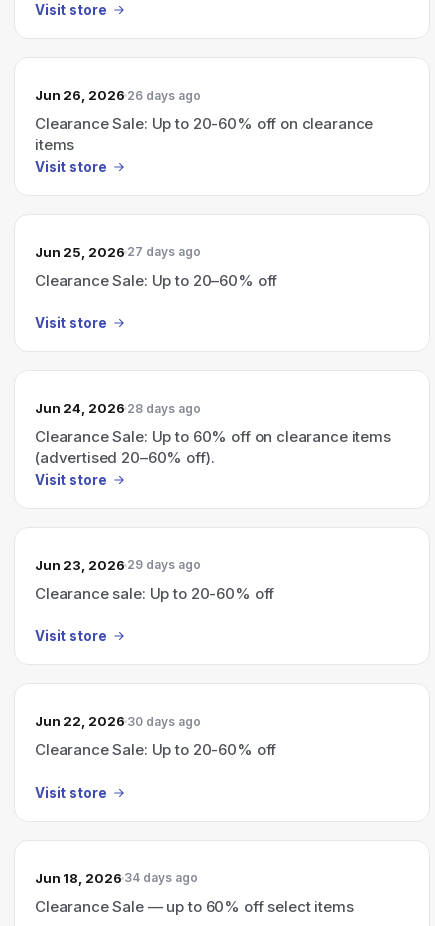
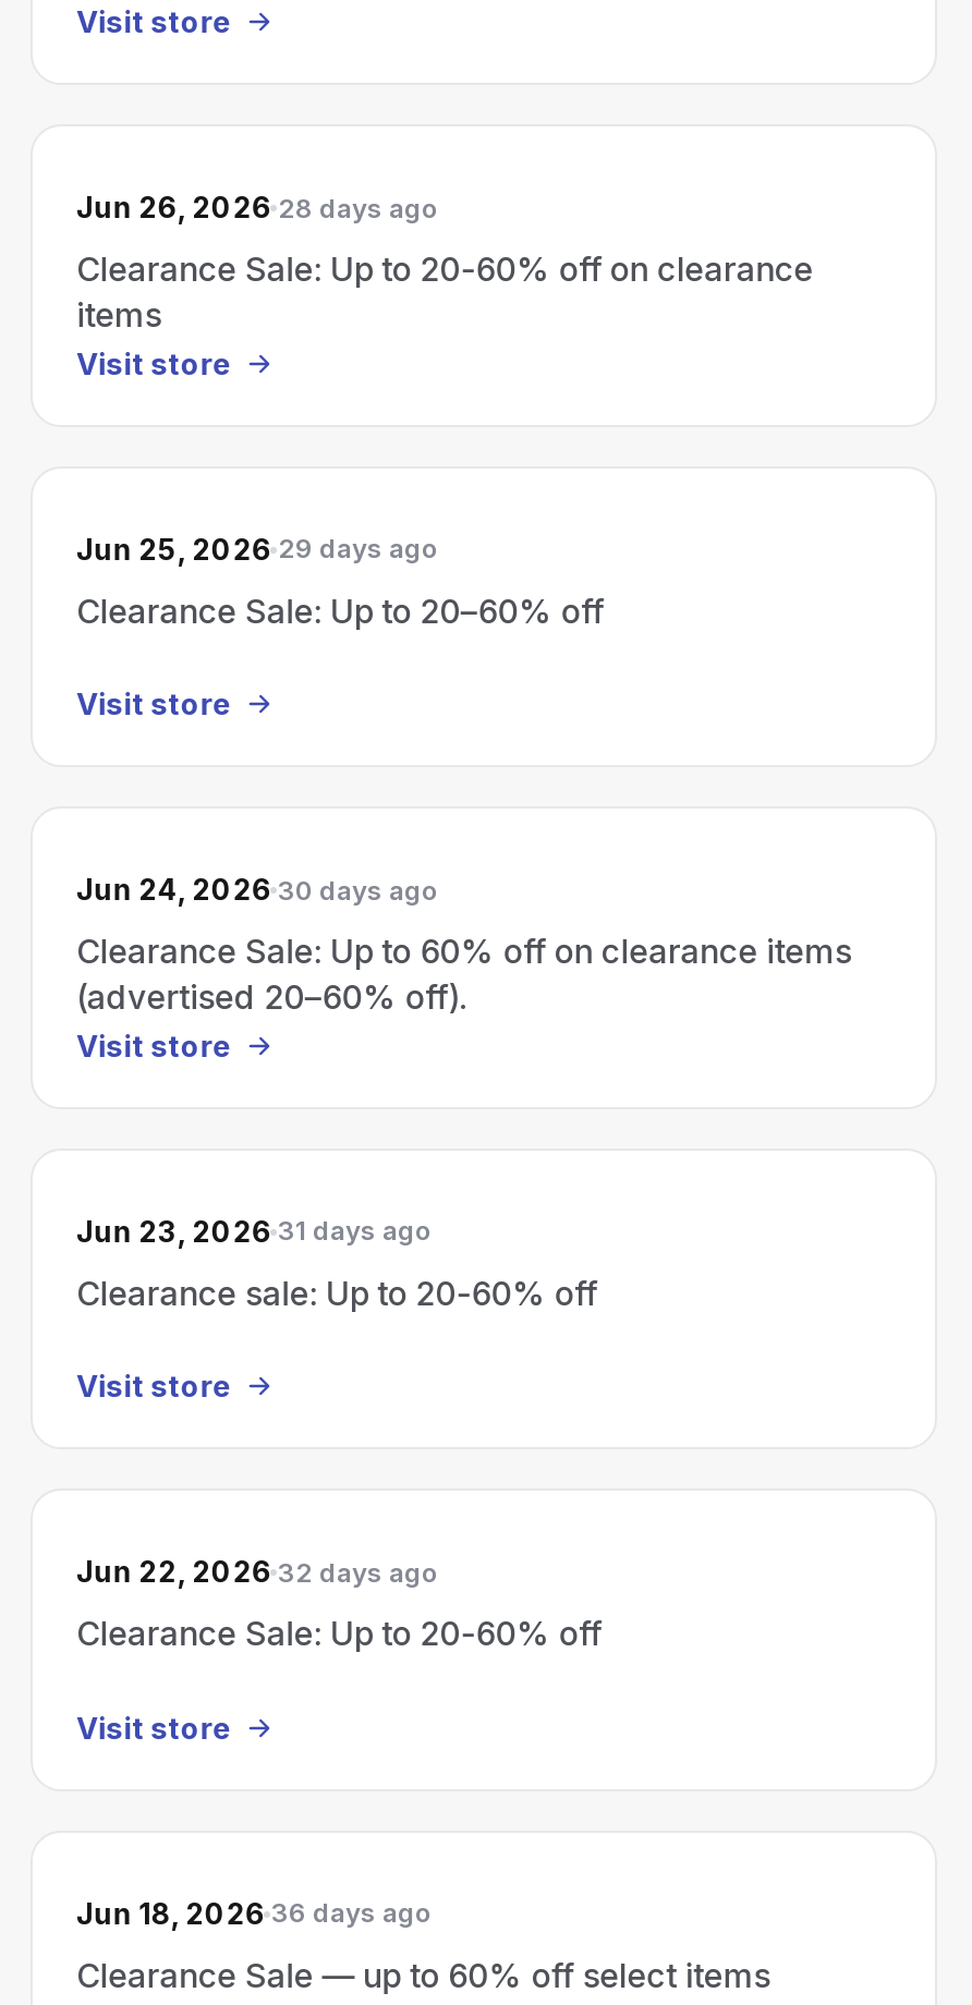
[35,87,201,103] Jun 26, 2026 26 days ago -> [76,190,439,224] Jun 26, 2026 28 days ago
[35,243,201,259] Jun 25, 2026 27 days ago -> [76,531,439,566] Jun 25, 2026 29 days ago
[35,400,201,416] Jun 24, 2026 28 days ago -> [76,872,439,907] Jun 24, 2026 30 days ago
[35,556,201,572] Jun 23, 2026 29 days ago -> [76,1213,433,1248] Jun 23, 2026 31 days ago
[35,713,201,729] Jun 22, 2026 30 days ago -> [76,1554,439,1589] Jun 22, 2026 32 days ago
[35,869,198,885] Jun 18, 2026 34 days ago -> [76,1895,433,1930] Jun 18, 2026 36 days ago

